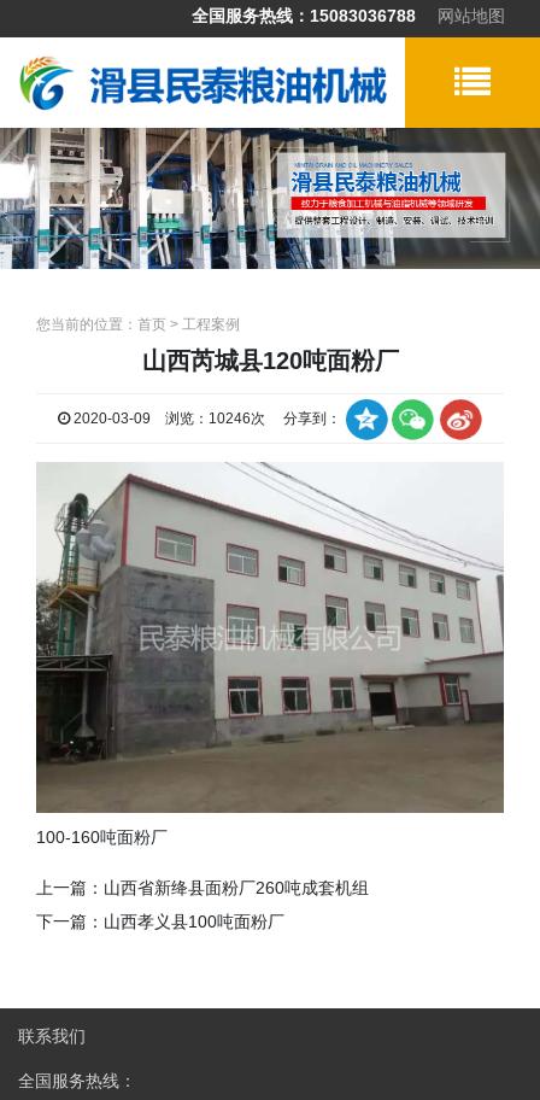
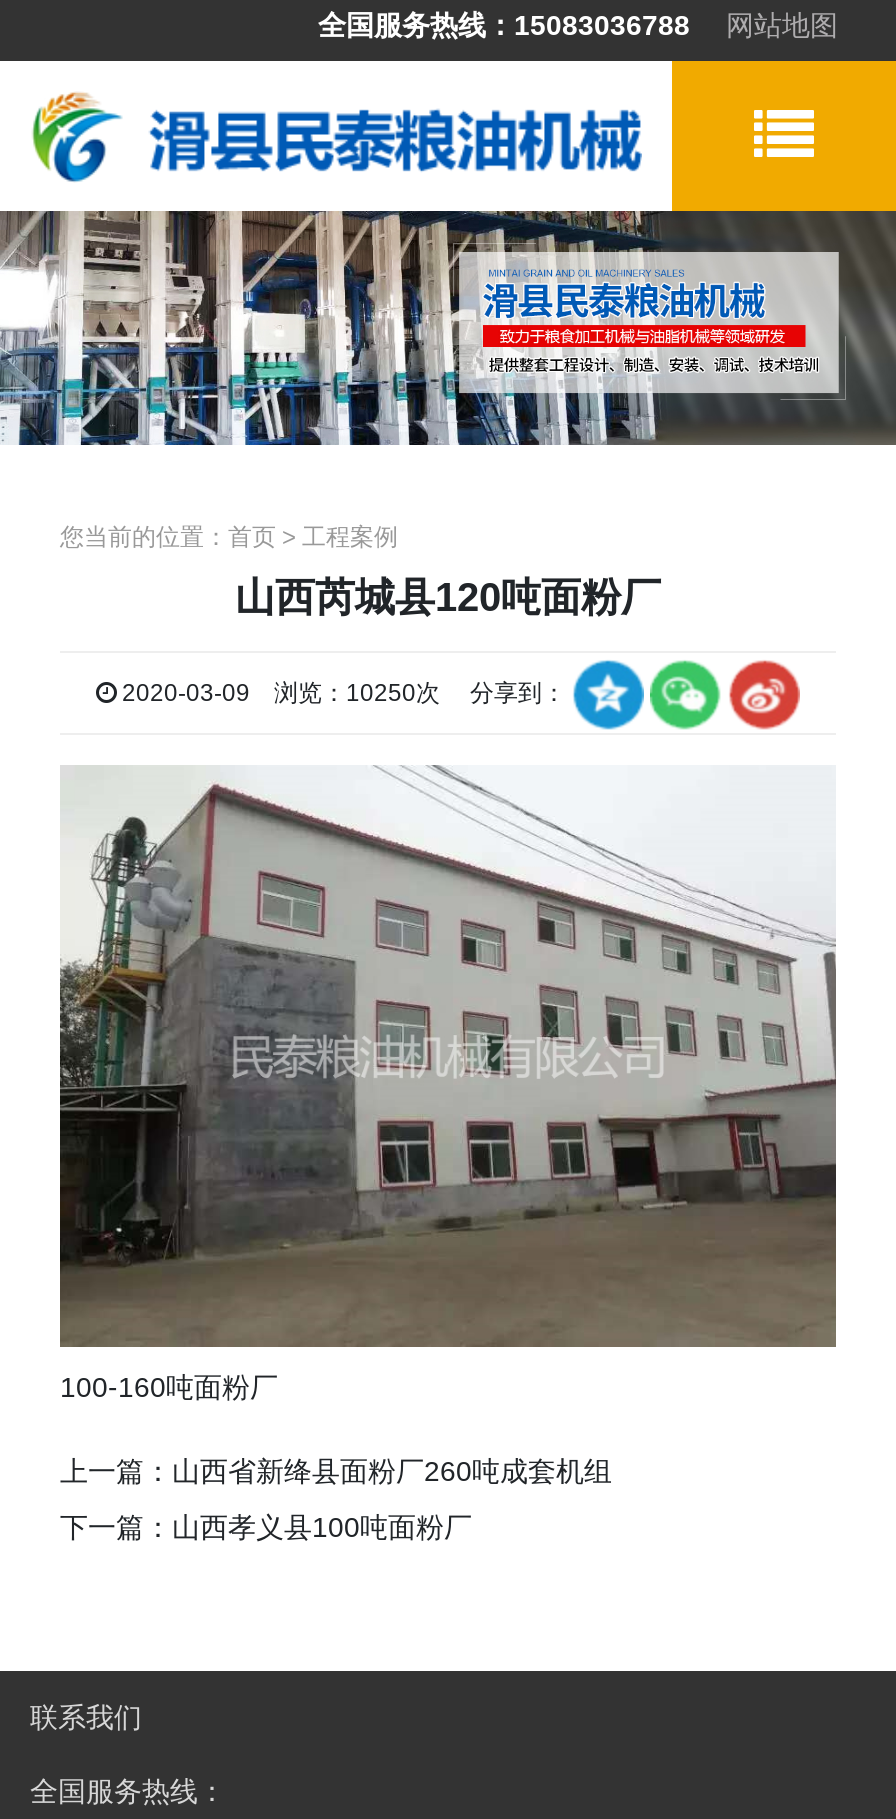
[70,410,345,427] 2020-03-09 浏览：10246次 分享到： -> [116,679,572,707] 2020-03-09 浏览：10250次 分享到：

